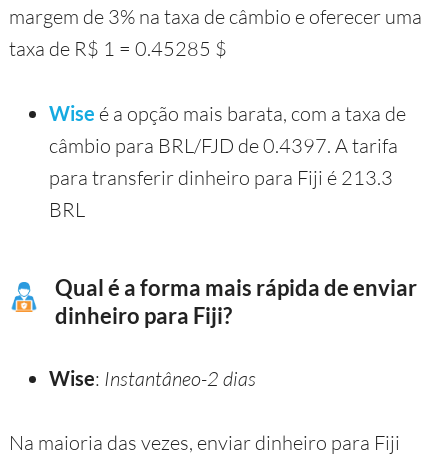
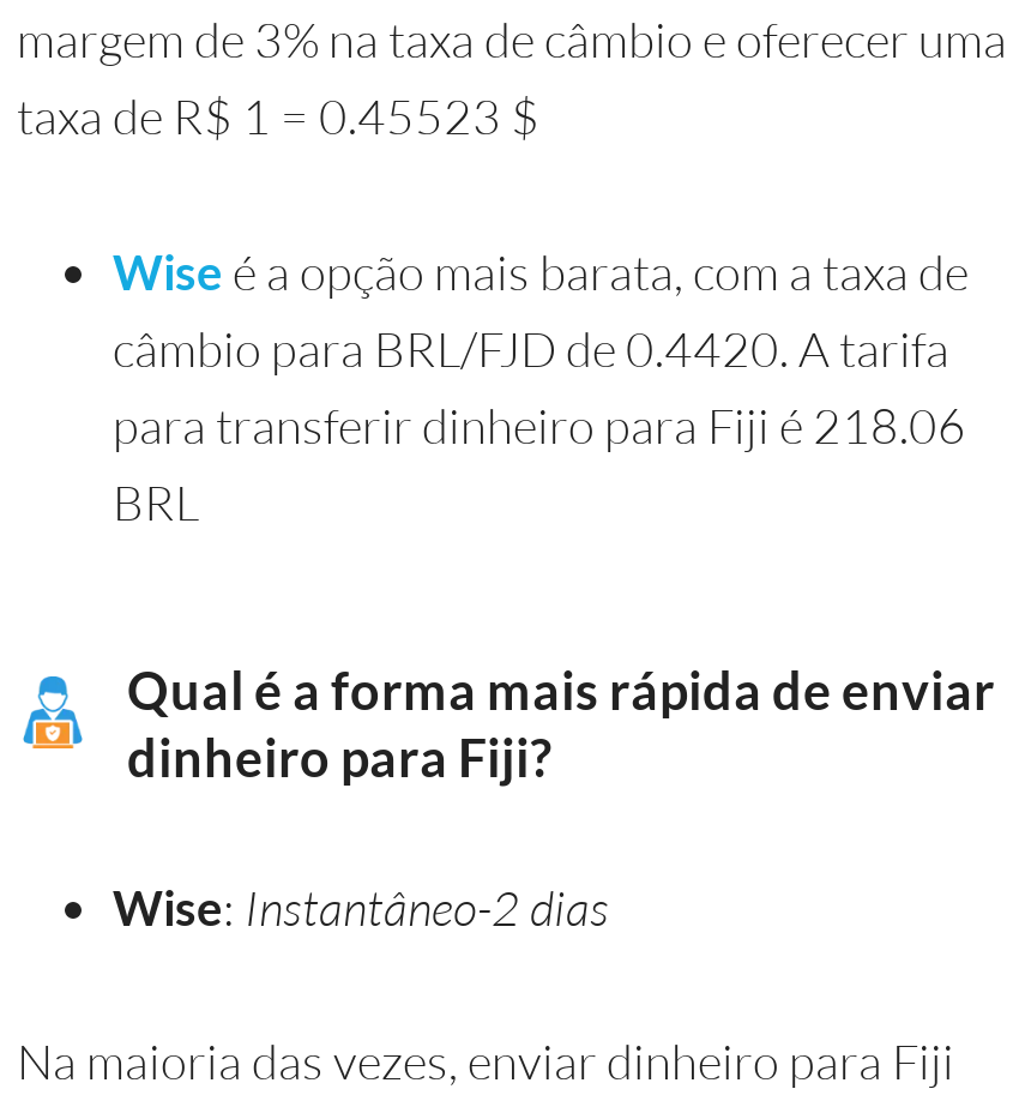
[9,36,227,61] taxa de R$ 1 = 0.45285 $ -> [17,86,539,146] taxa de R$ 1 = 0.45523 $
[49,133,398,158] câmbio para BRL/FJD de 0.4397. A tarifa -> [113,319,949,379] câmbio para BRL/FJD de 0.4420. A tarifa
[49,165,393,190] para transferir dinheiro para Fiji é 213.3 -> [113,396,966,456] para transferir dinheiro para Fiji é 218.06

